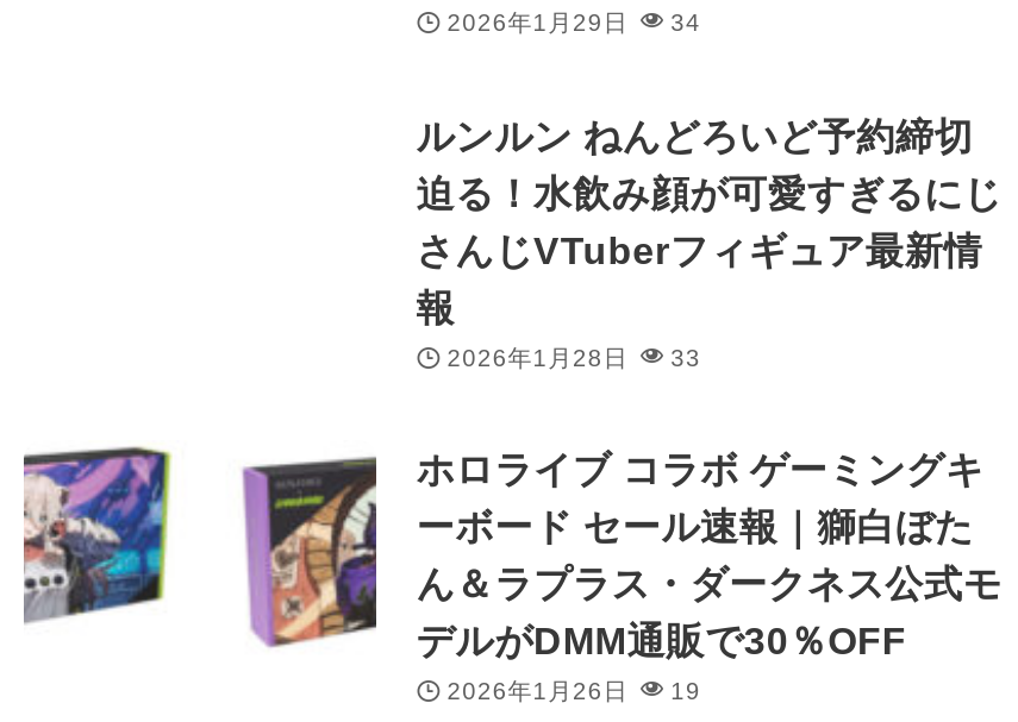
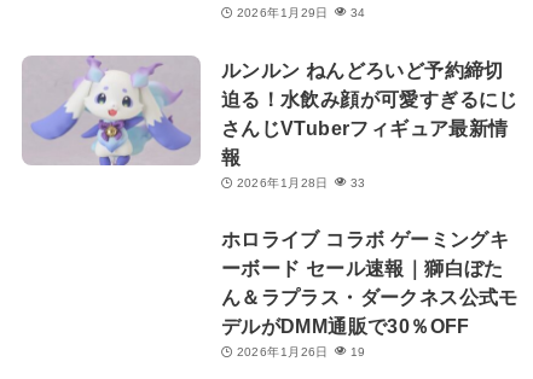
none -> [21,54,202,167] [image]
[21,445,174,626] [image] -> none
[241,454,379,649] [image] -> none

